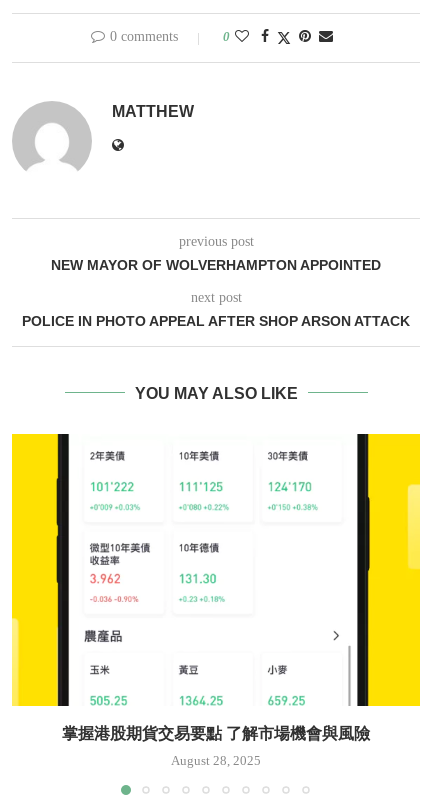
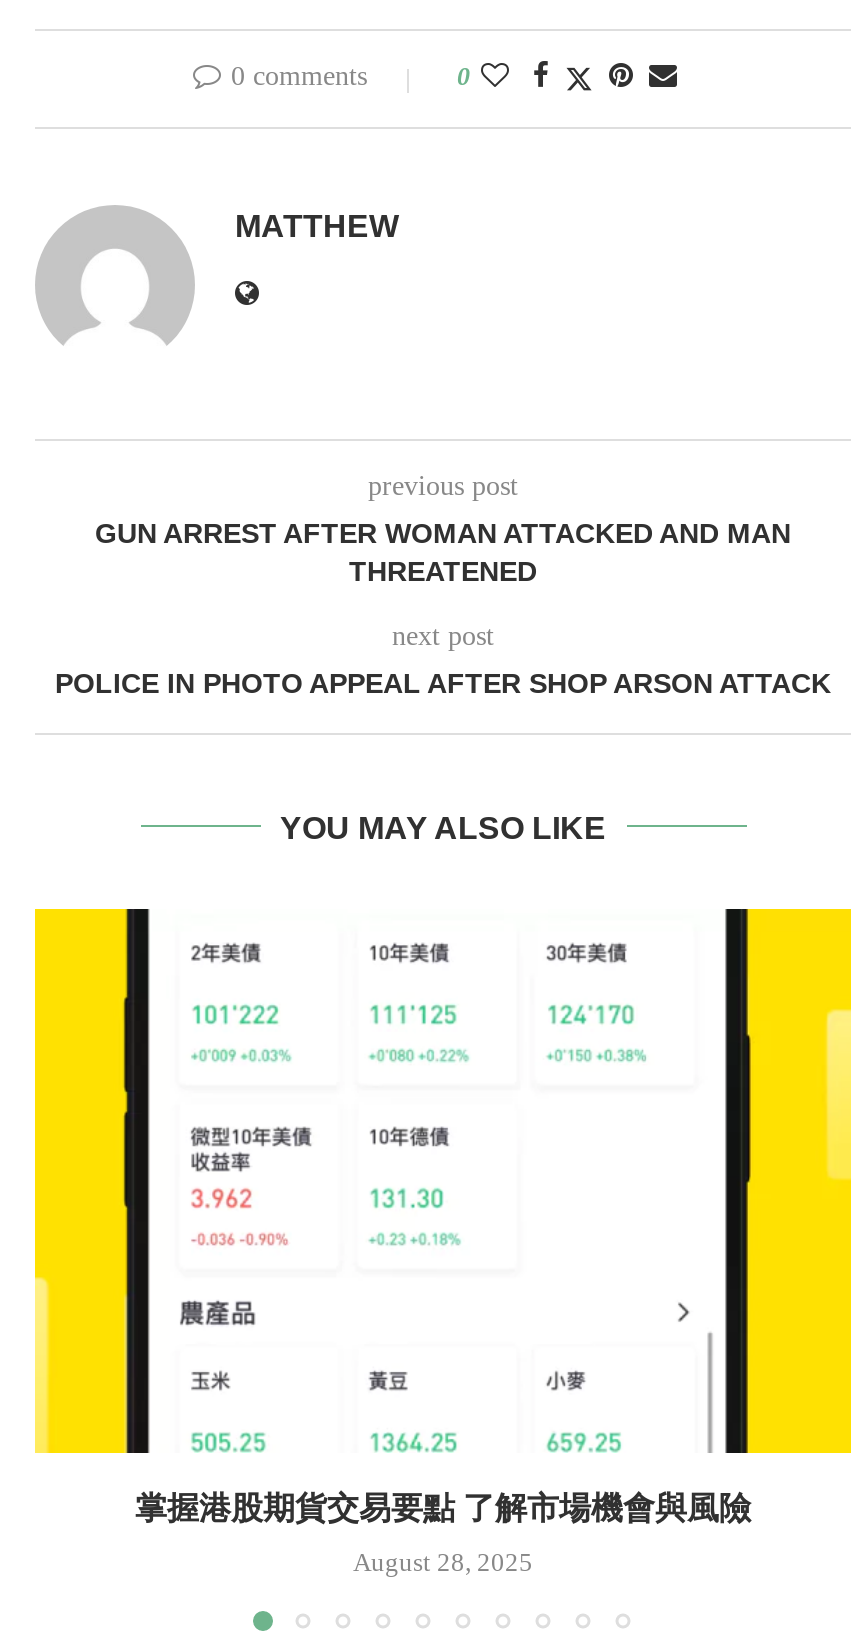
[51,257,381,273] NEW MAYOR OF WOLVERHAMPTON APPOINTED -> [95,517,791,587] GUN ARREST AFTER WOMAN ATTACKED AND MAN | THREATENED

